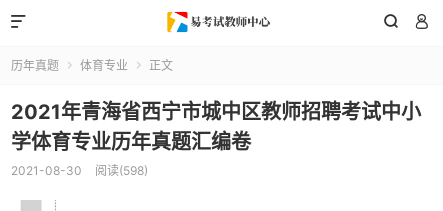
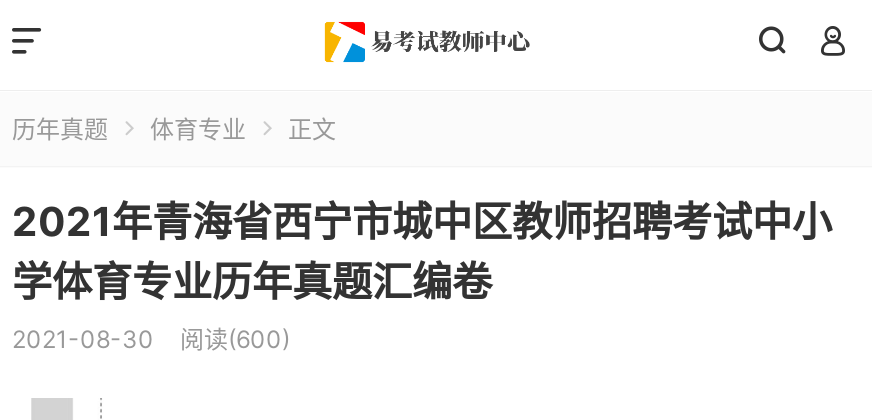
[11,163,148,178] 2021-08-30 阅读(598) -> [12,324,290,354] 2021-08-30 阅读(600)

